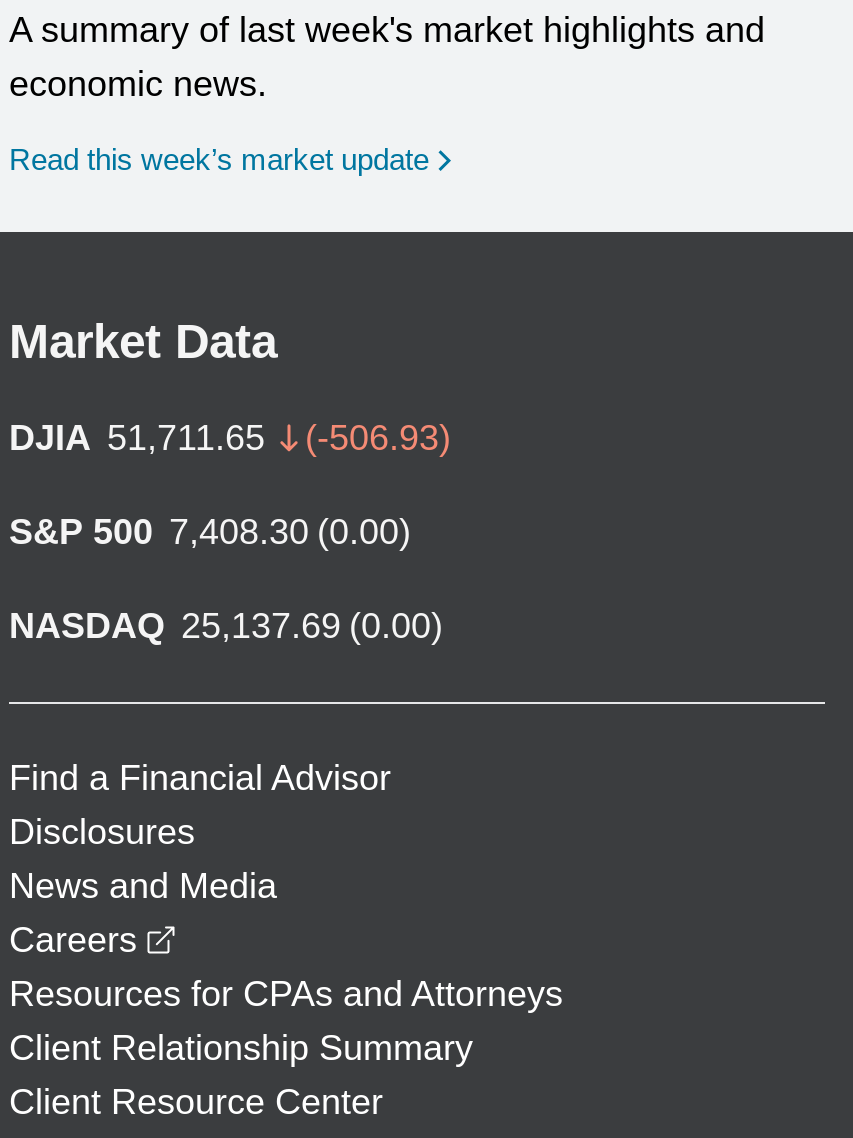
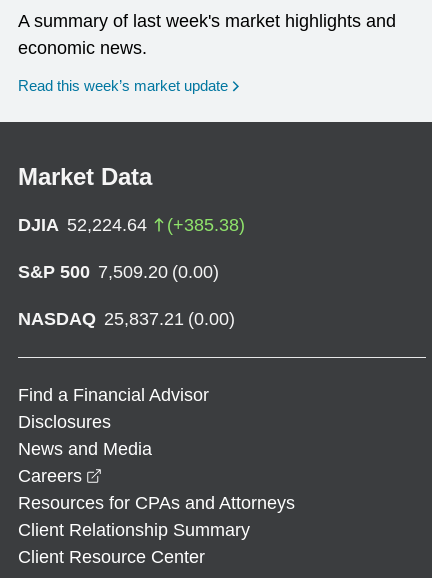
[9,418,451,458] DJIA 51,711.65 | (-506.93) -> [18,215,245,235] DJIA 52,224.64 | (+385.38)
[9,512,411,552] S&P 500 7,408.30 (0.00) -> [18,262,219,282] S&P 500 7,509.20 (0.00)
[9,606,443,646] NASDAQ 25,137.69 (0.00) -> [18,309,235,329] NASDAQ 25,837.21 (0.00)

